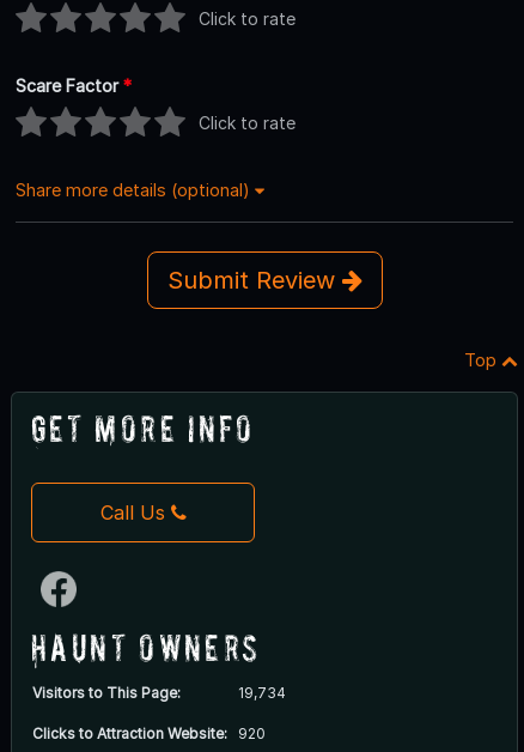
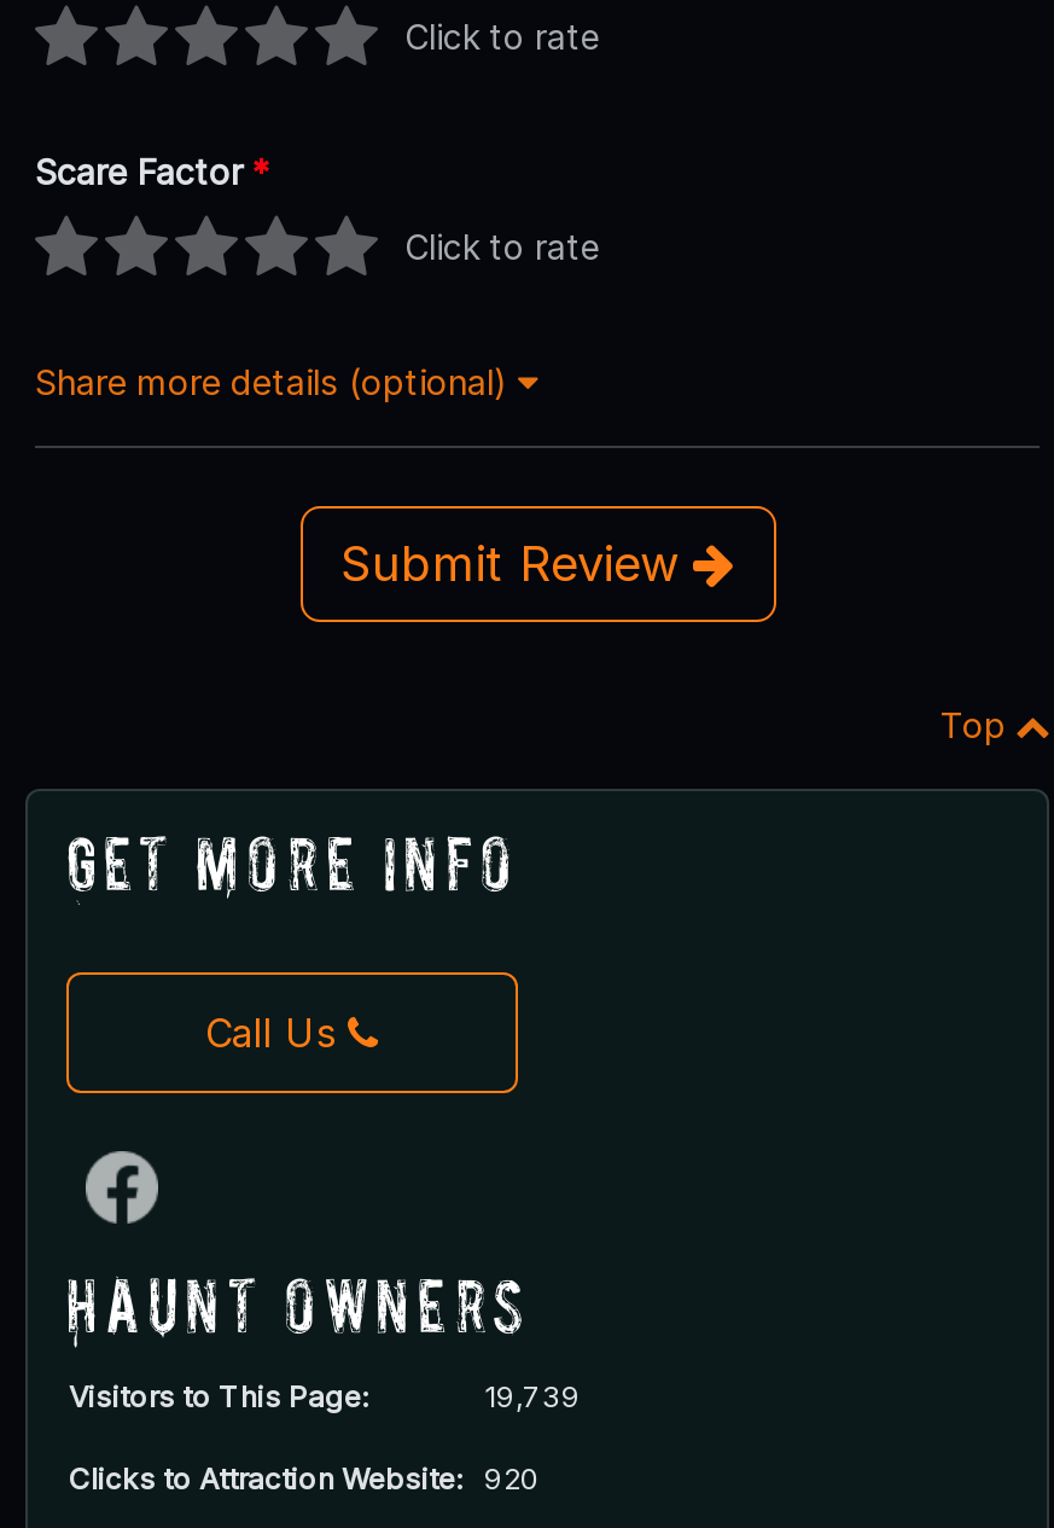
[238,684,286,702] 19,734 -> [484,1378,581,1414] 19,739

